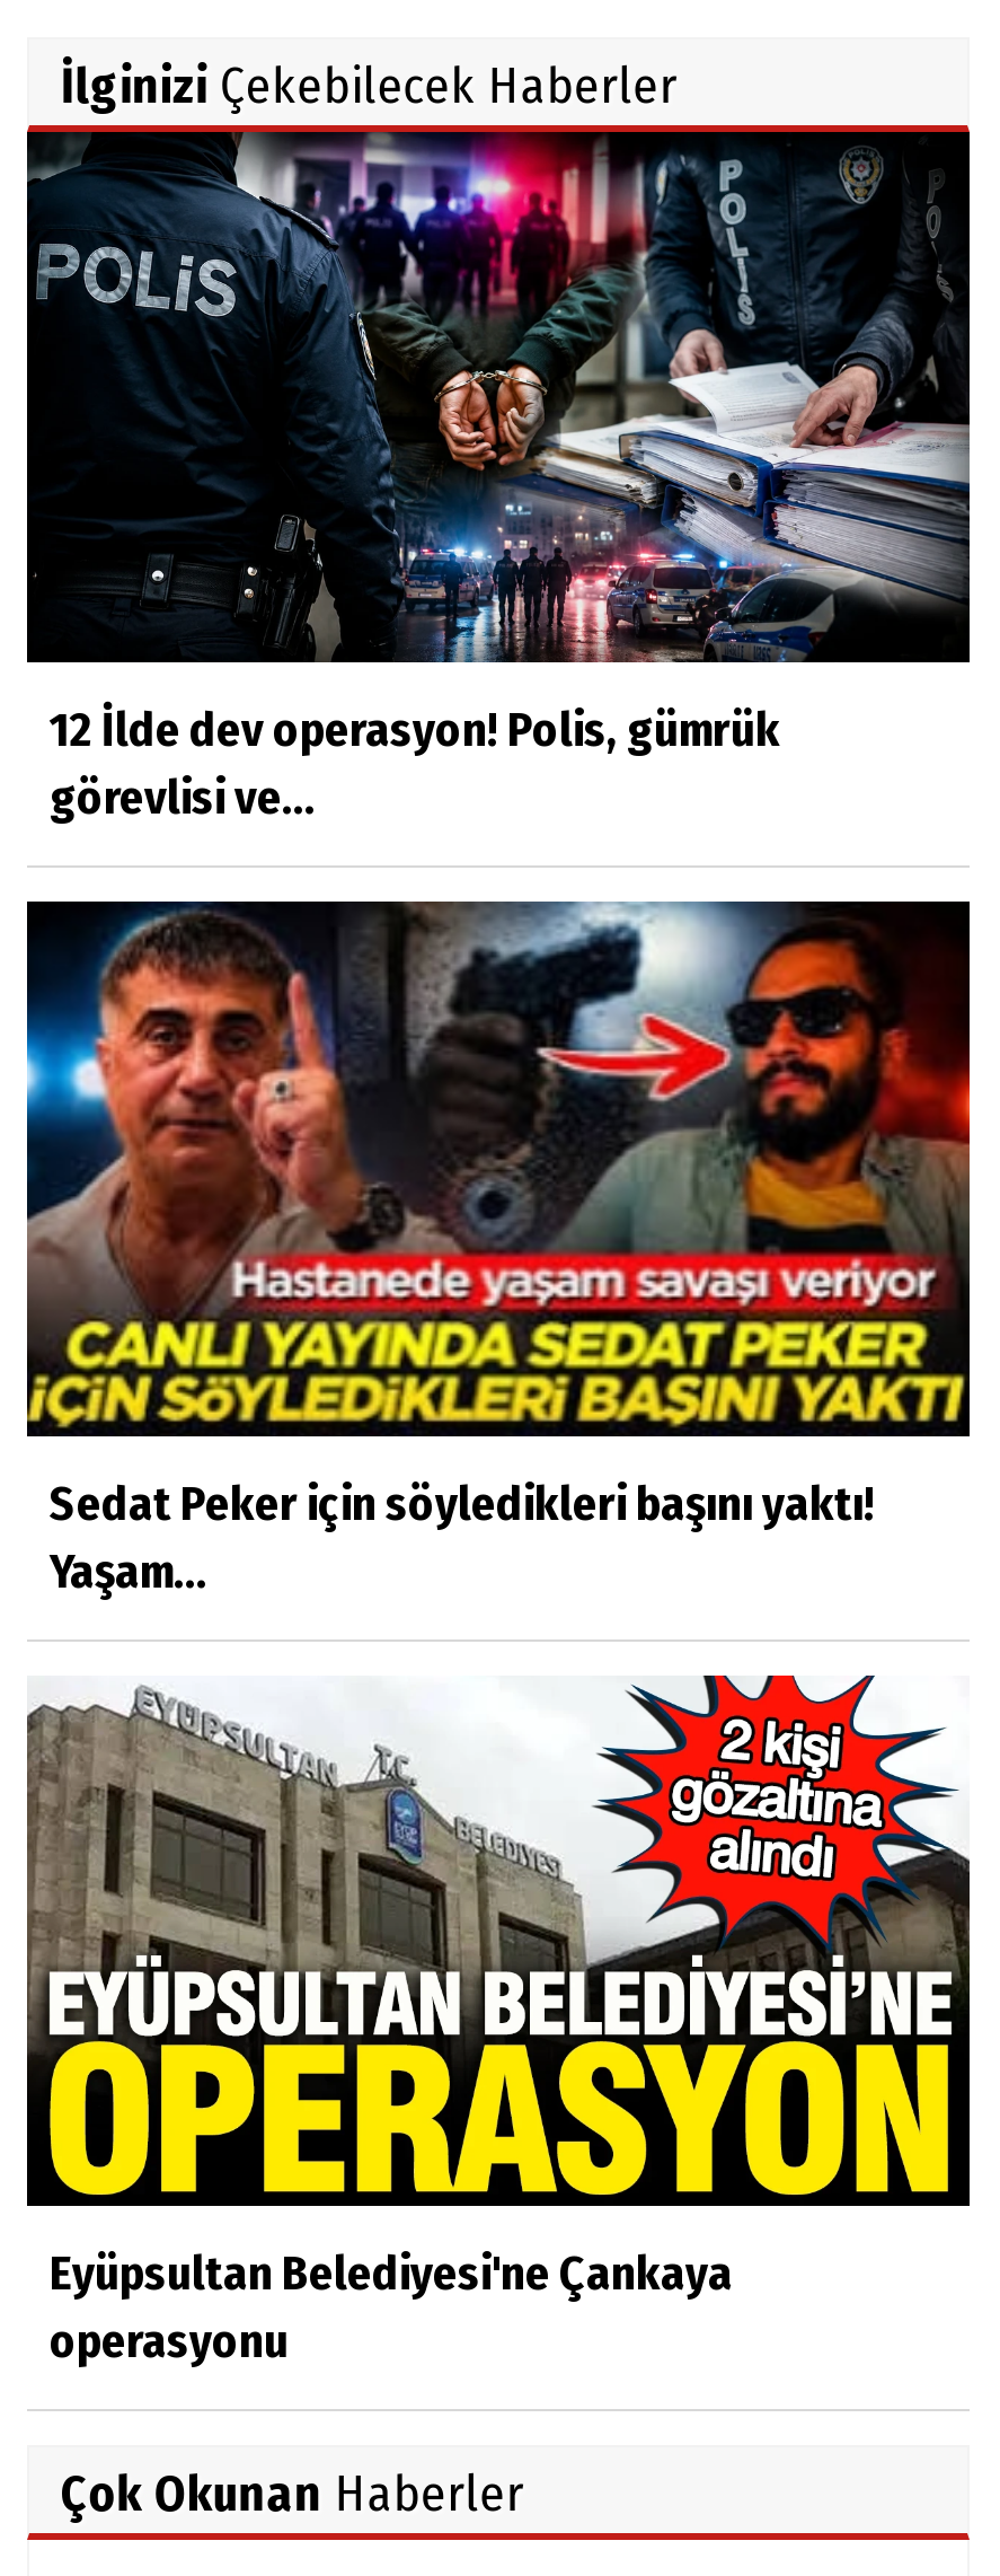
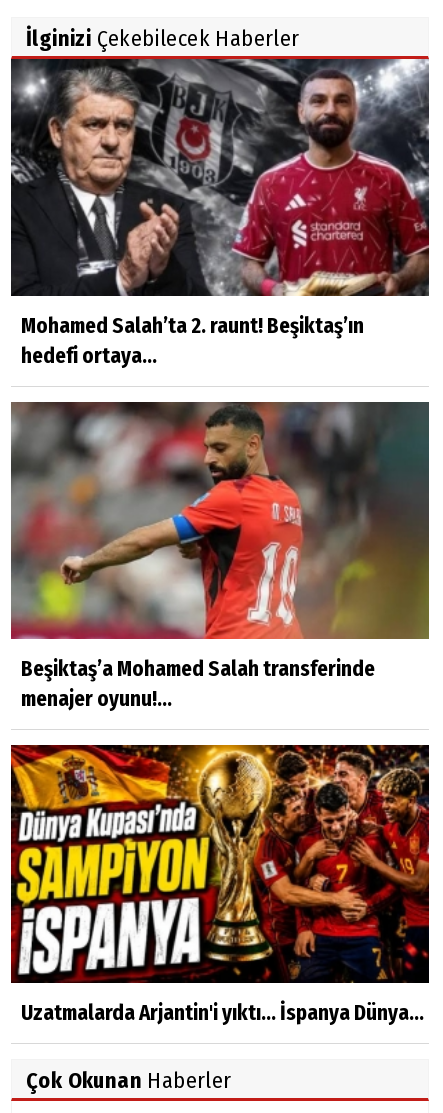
[27,130,972,827] [image] | 12 İlde dev operasyon! Polis, gümrük | görevlisi ve... -> [11,58,430,369] [image] | Mohamed Salah’ta 2. raunt! Beşiktaş’ın | hedefi ortaya...
[25,899,972,1602] [image] | Sedat Peker için söyledikleri başını yaktı! | Yaşam... -> [10,400,430,712] [image] | Beşiktaş’a Mohamed Salah transferinde | menajer oyunu!...
[25,1671,970,2372] [image] | Eyüpsultan Belediyesi'ne Çankaya | operasyonu -> [10,742,430,1026] [image] | Uzatmalarda Arjantin'i yıktı... İspanya Dünya...

